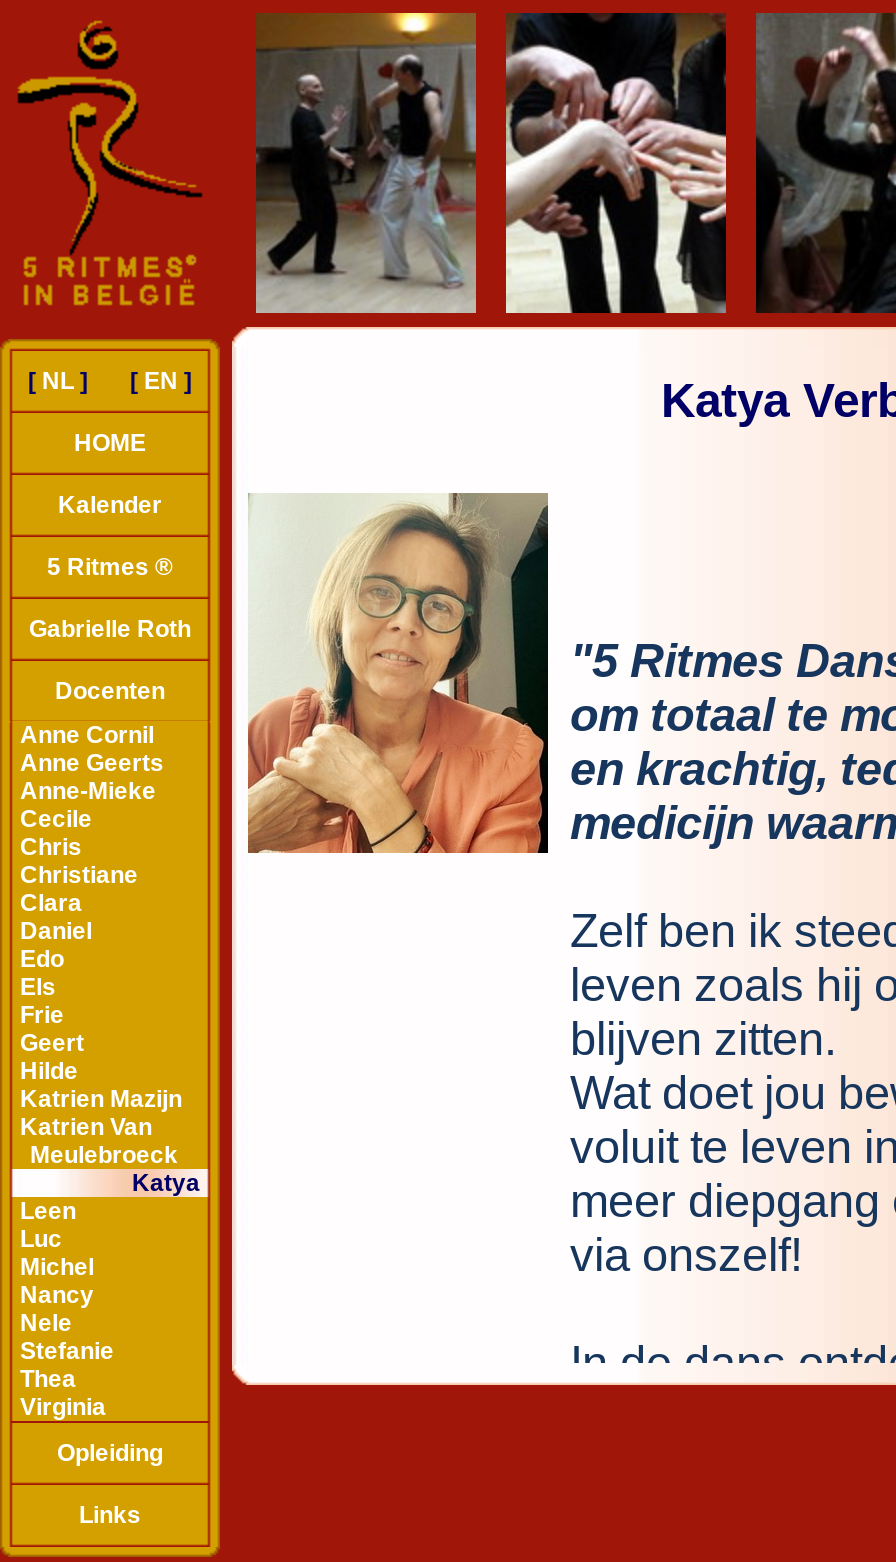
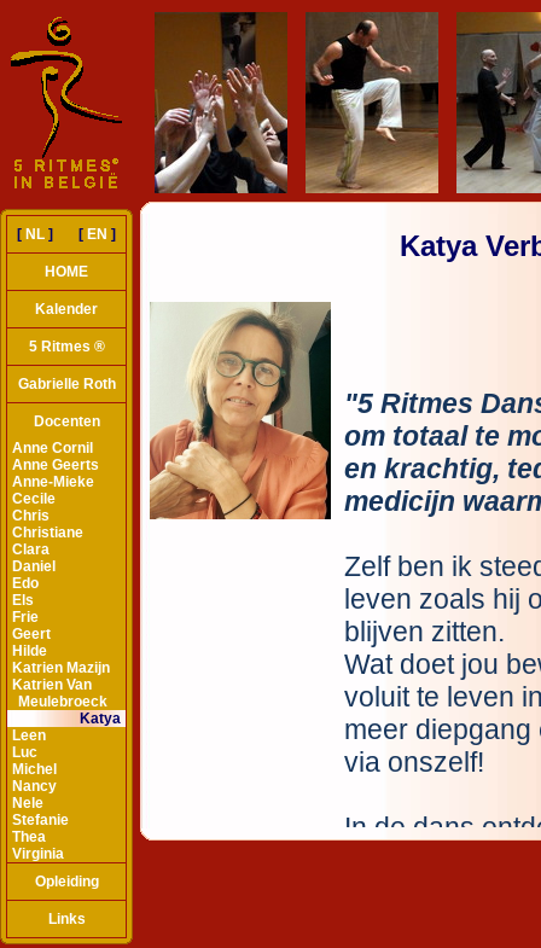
[254,11,478,315] [image] -> [153,11,289,194] [image]
[504,13,728,315] [image] -> [304,12,440,194] [image]
[754,11,890,315] [image] -> [455,11,537,194] [image]

